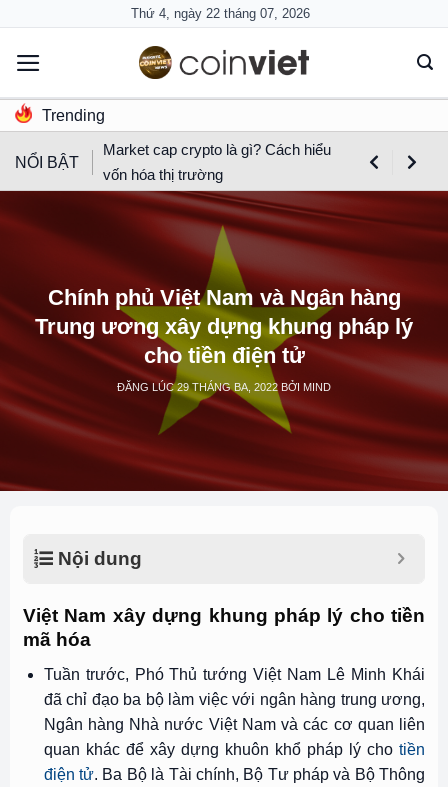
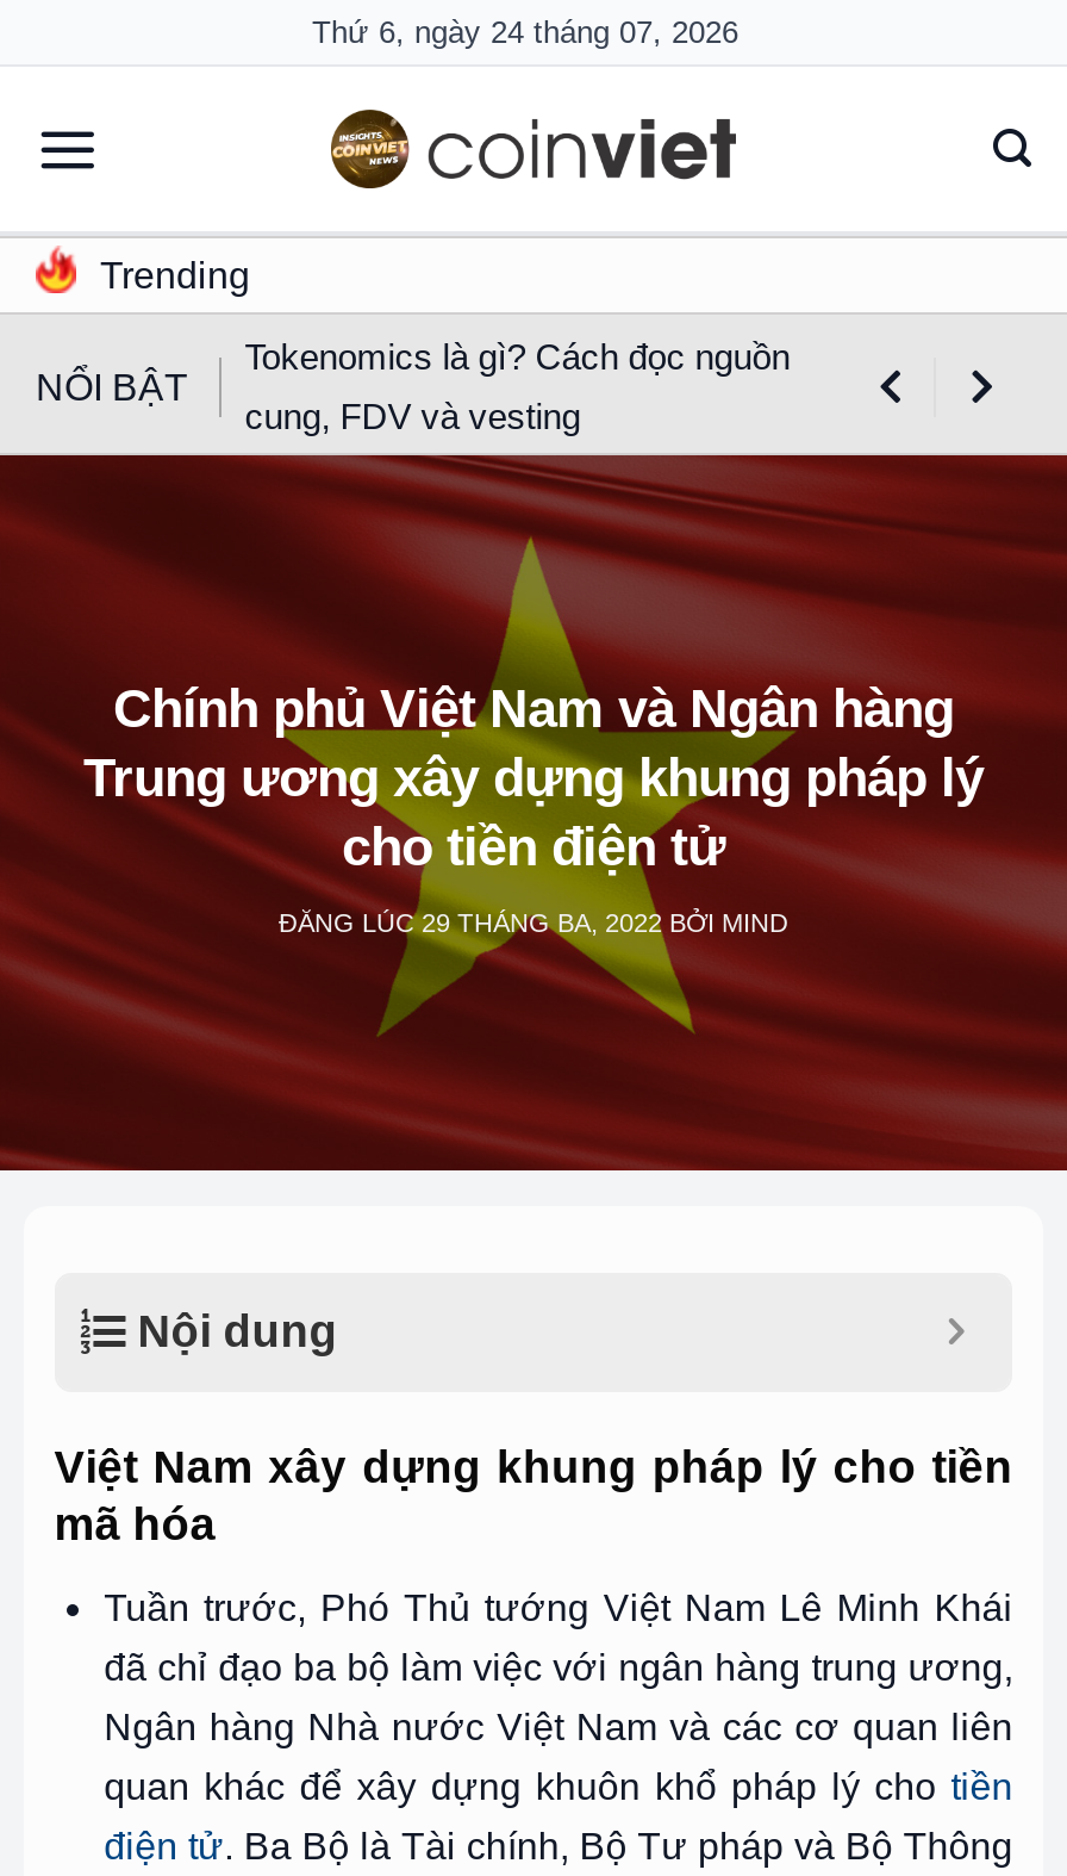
[131,5,310,20] Thứ 4, ngày 22 tháng 07, 2026 -> [312,13,738,49] Thứ 6, ngày 24 tháng 07, 2026
[103,141,331,158] Market cap crypto là gì? Cách hiểu -> [245,336,790,377] Tokenomics là gì? Cách đọc nguồn
[103,166,223,183] vốn hóa thị trường -> [245,396,581,436] cung, FDV và vesting

